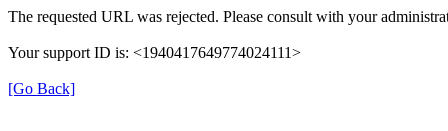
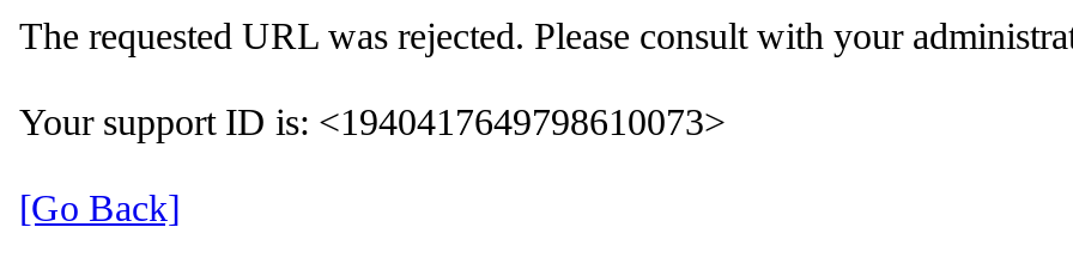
[8,44,301,61] Your support ID is: <1940417649774024111> -> [19,102,726,142] Your support ID is: <1940417649798610073>

